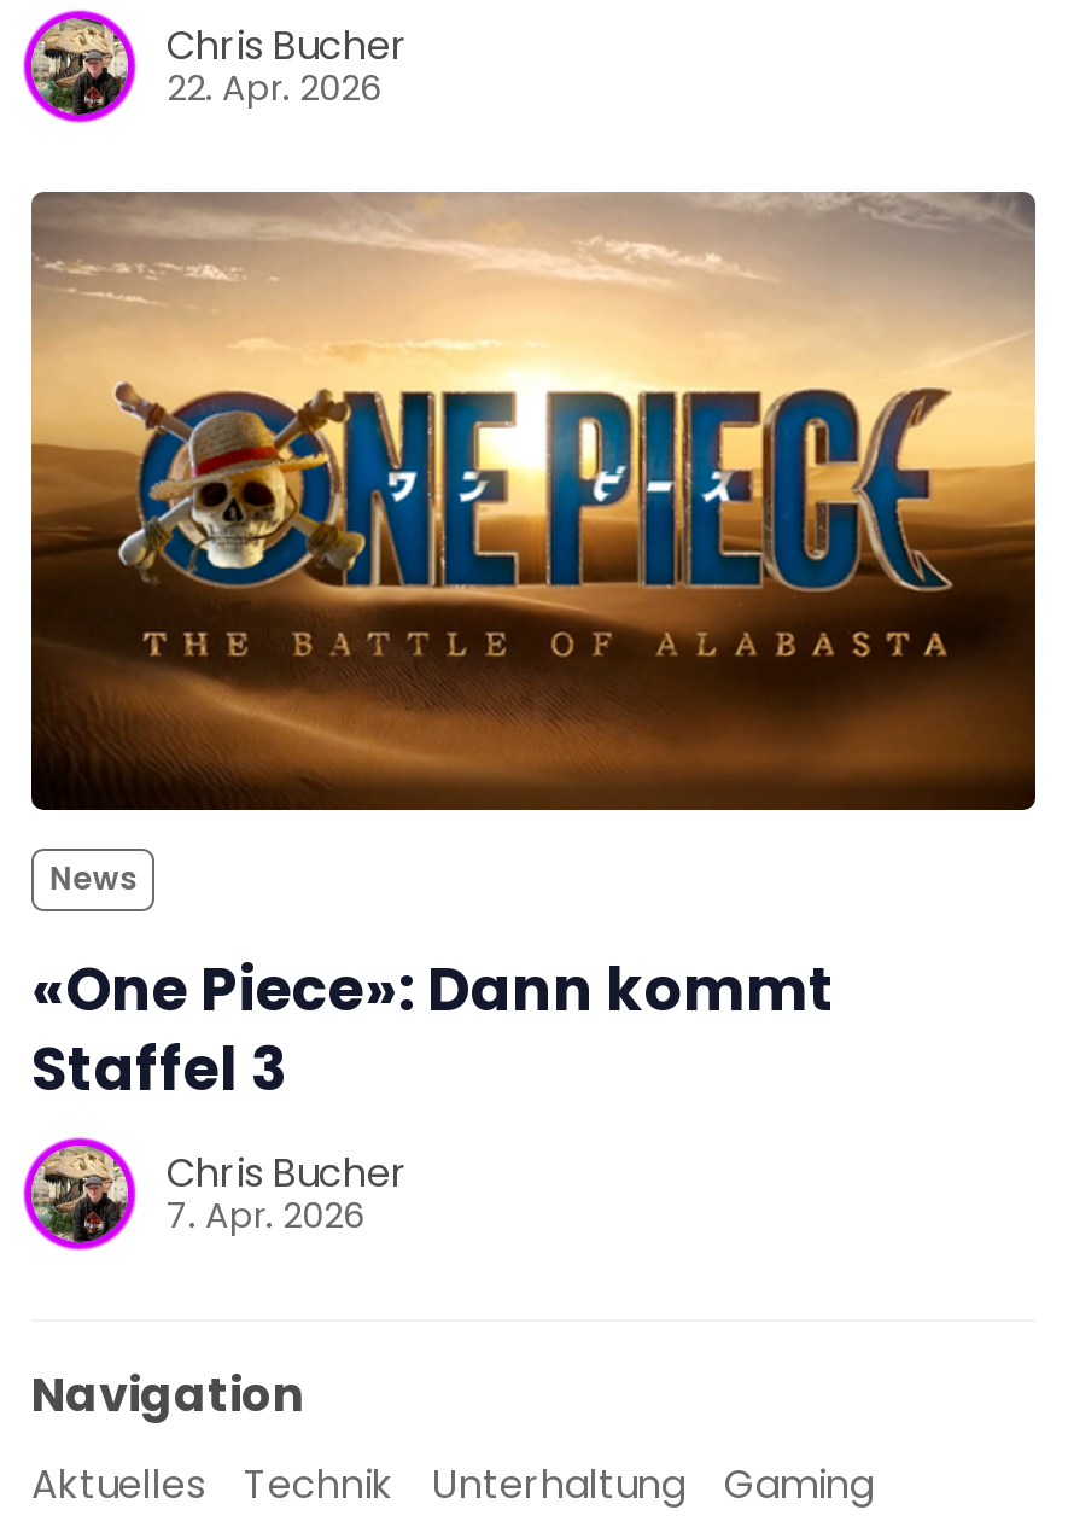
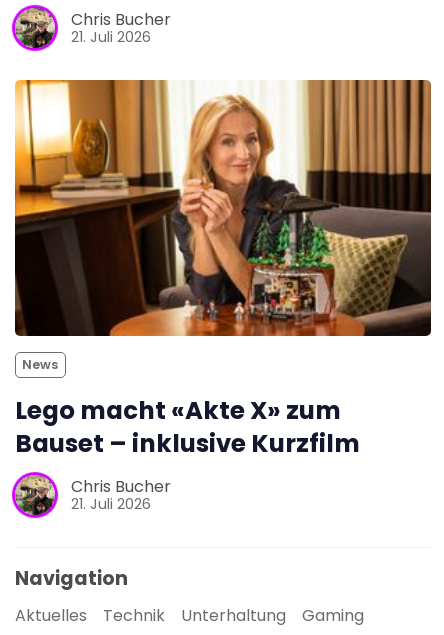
[167,64,381,113] 22. Apr. 2026 -> [71,27,151,47] 21. Juli 2026
[29,190,1038,812] [image] -> [14,79,432,337] [image]
[31,948,835,1112] «One Piece»: Dann kommt | Staffel 3 -> [15,393,360,461] Lego macht «Akte X» zum | Bauset – inklusive Kurzfilm
[167,1190,364,1239] 7. Apr. 2026 -> [71,494,151,514] 21. Juli 2026

